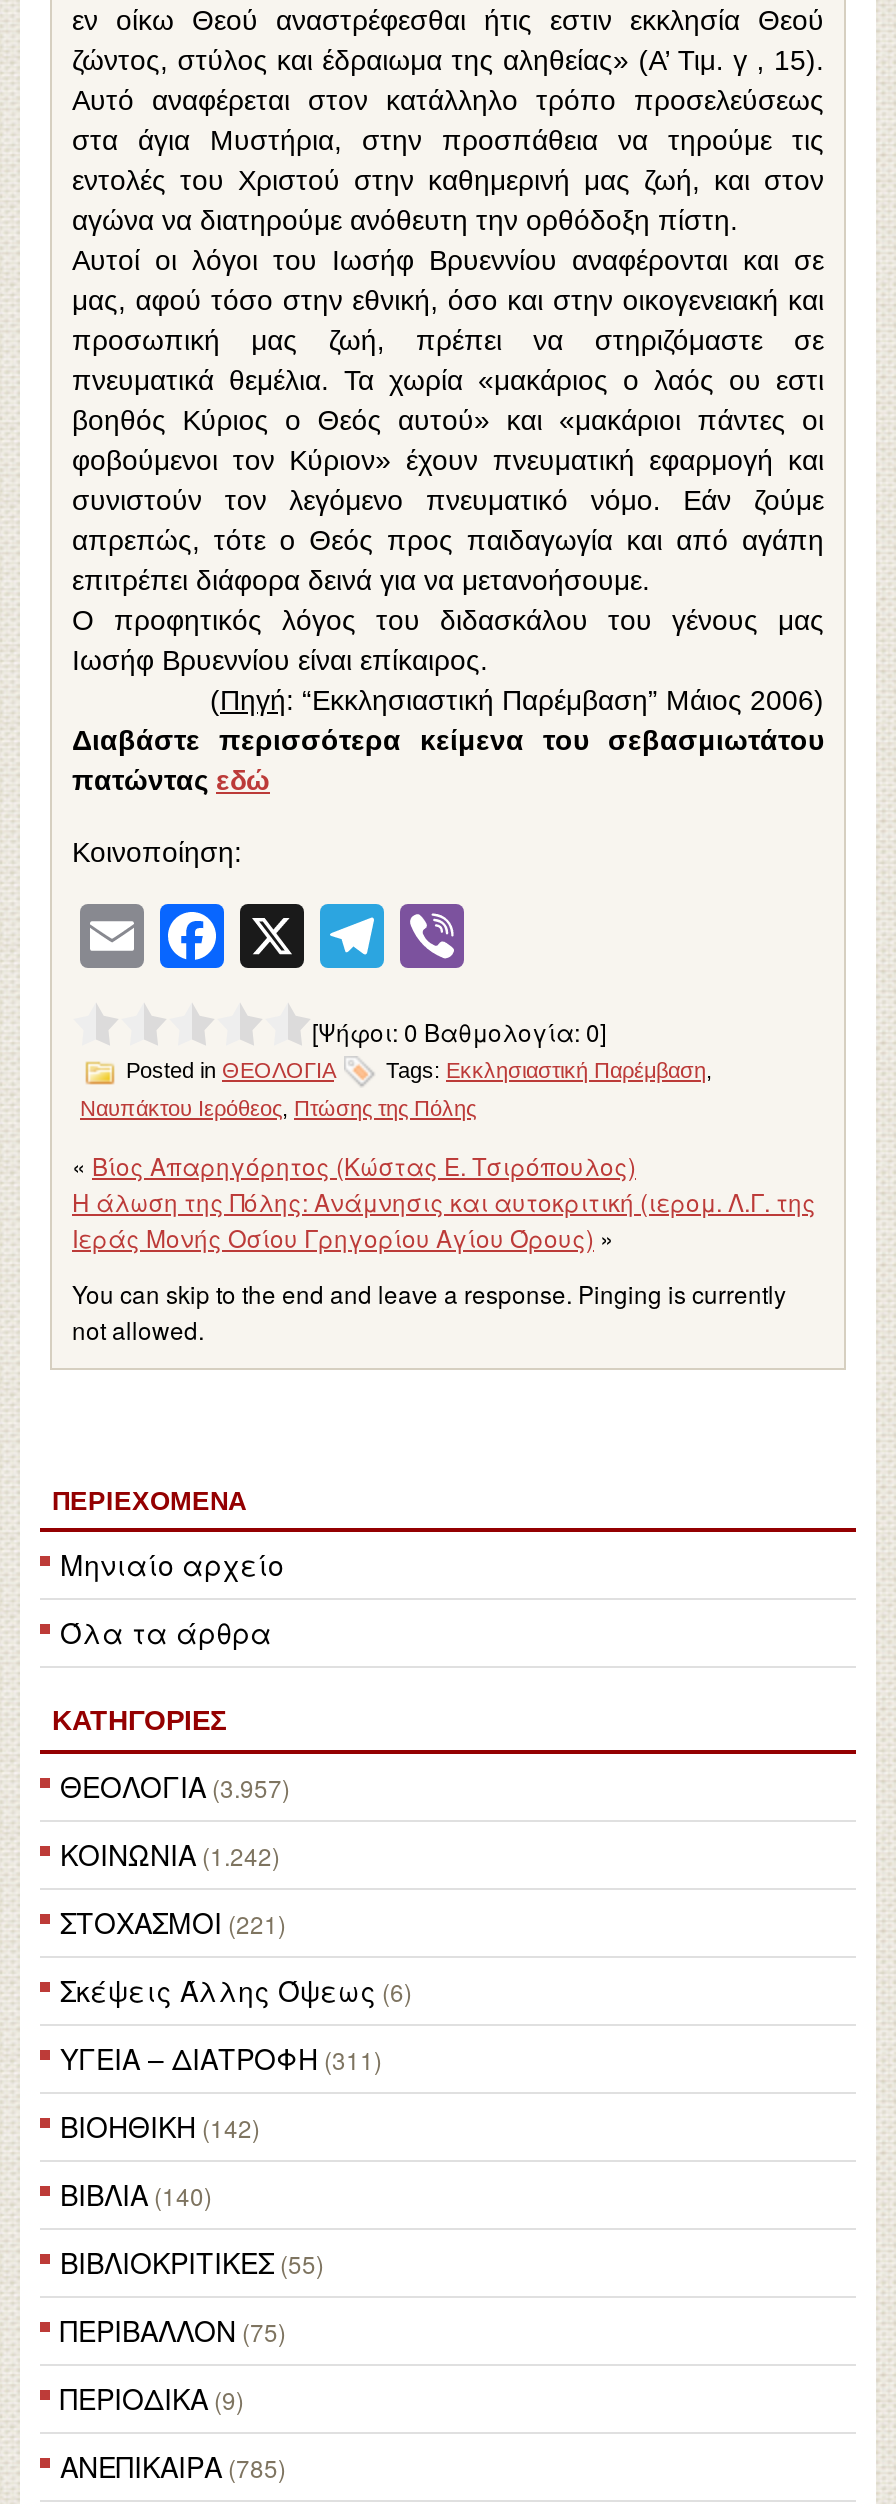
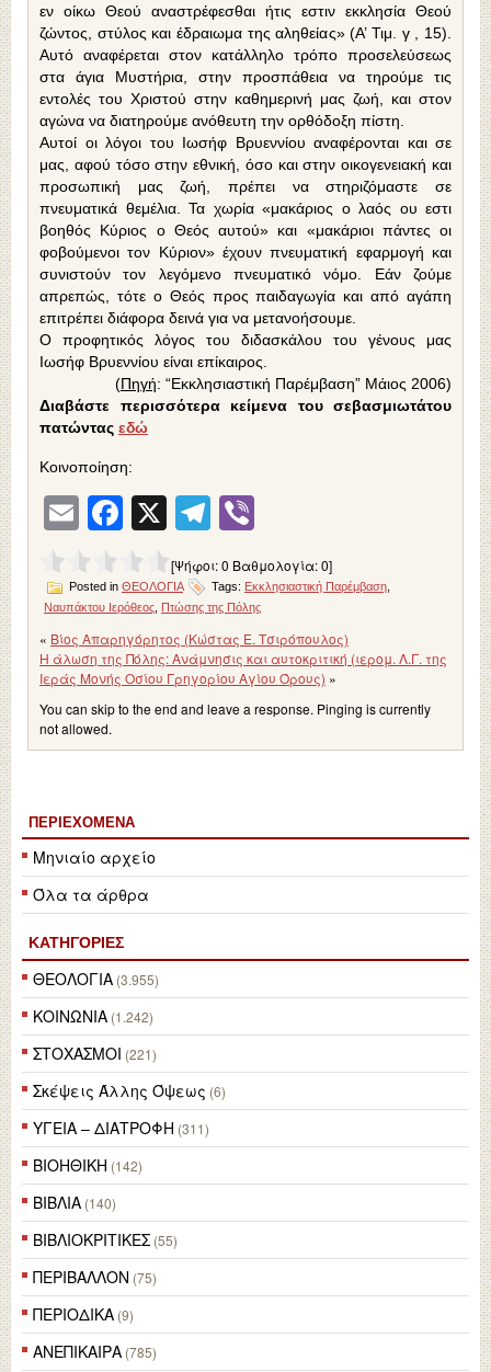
[60,1766,290,1806] ΘΕΟΛΟΓΙΑ (3.957) -> [33,968,159,990] ΘΕΟΛΟΓΙΑ (3.955)

